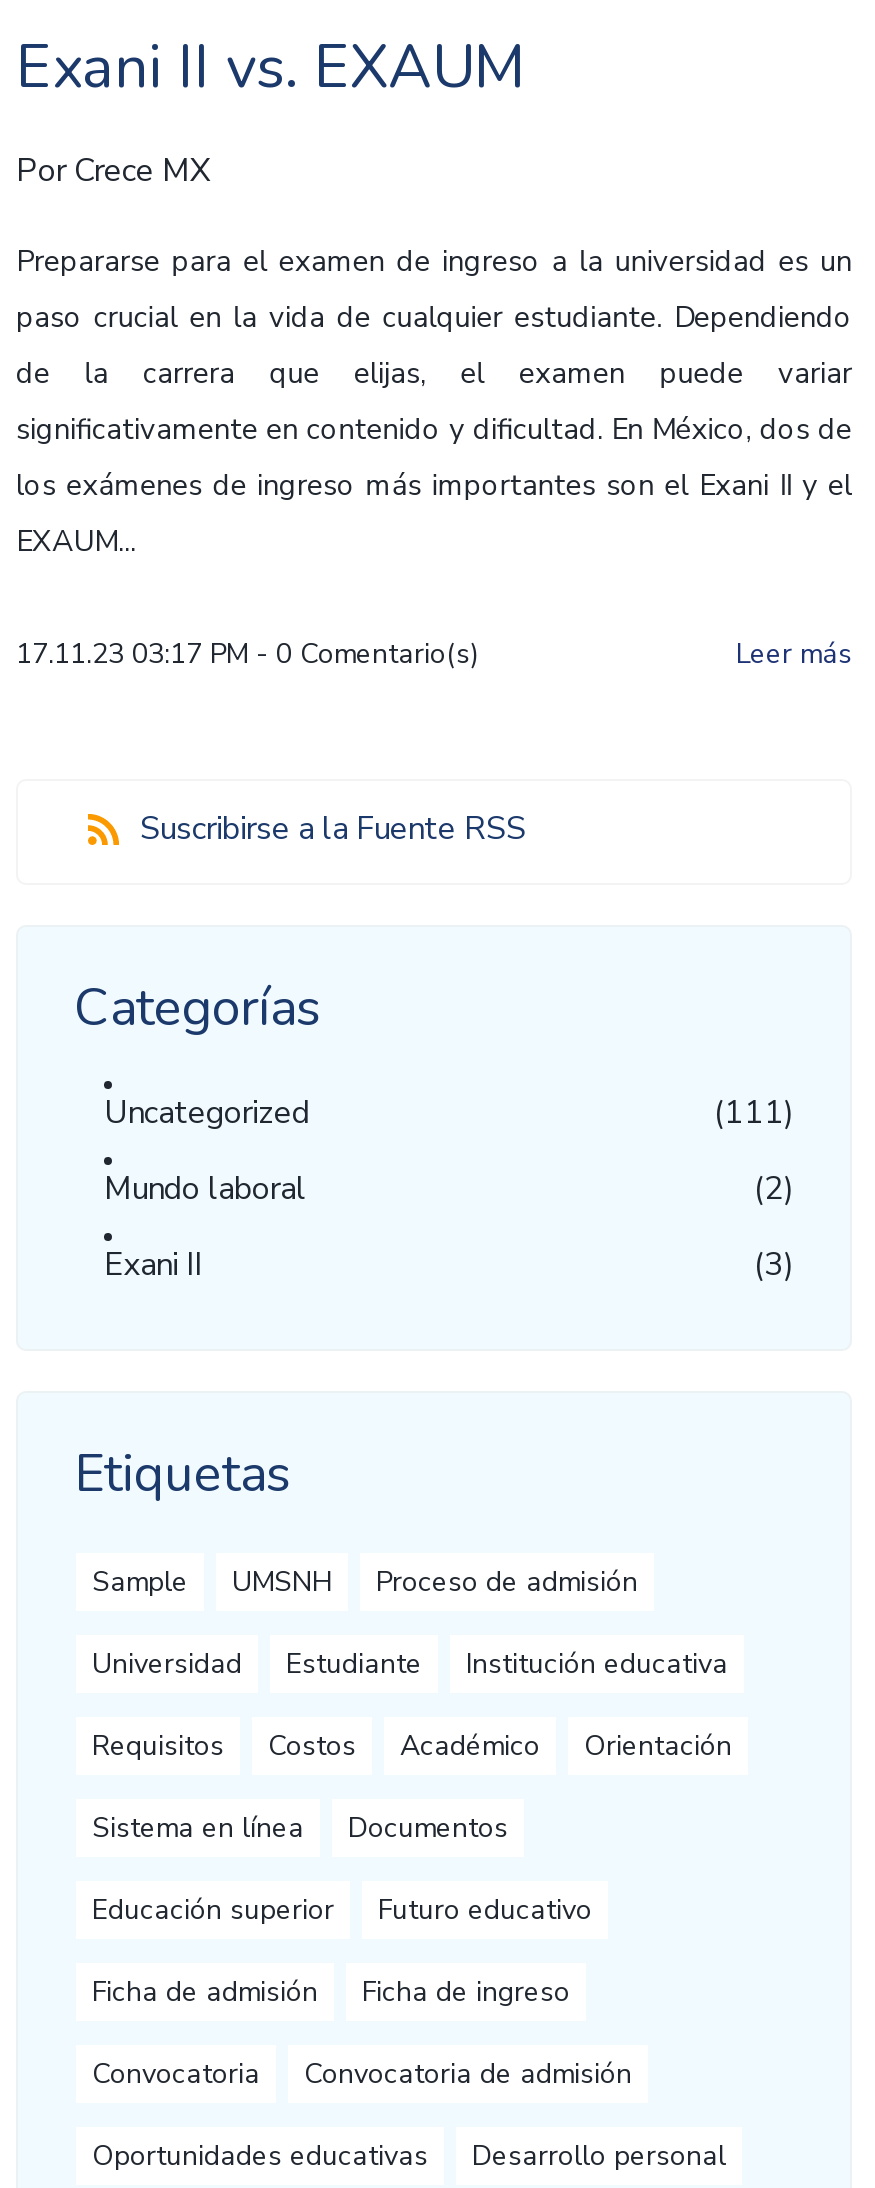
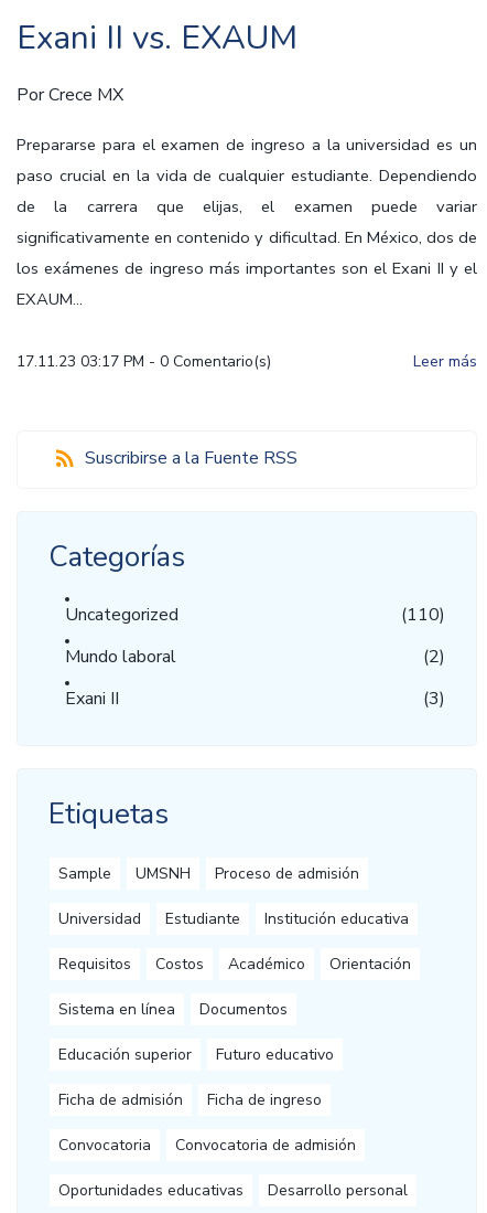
[714,1091,794,1135] (111) -> [401,603,445,627] (110)

